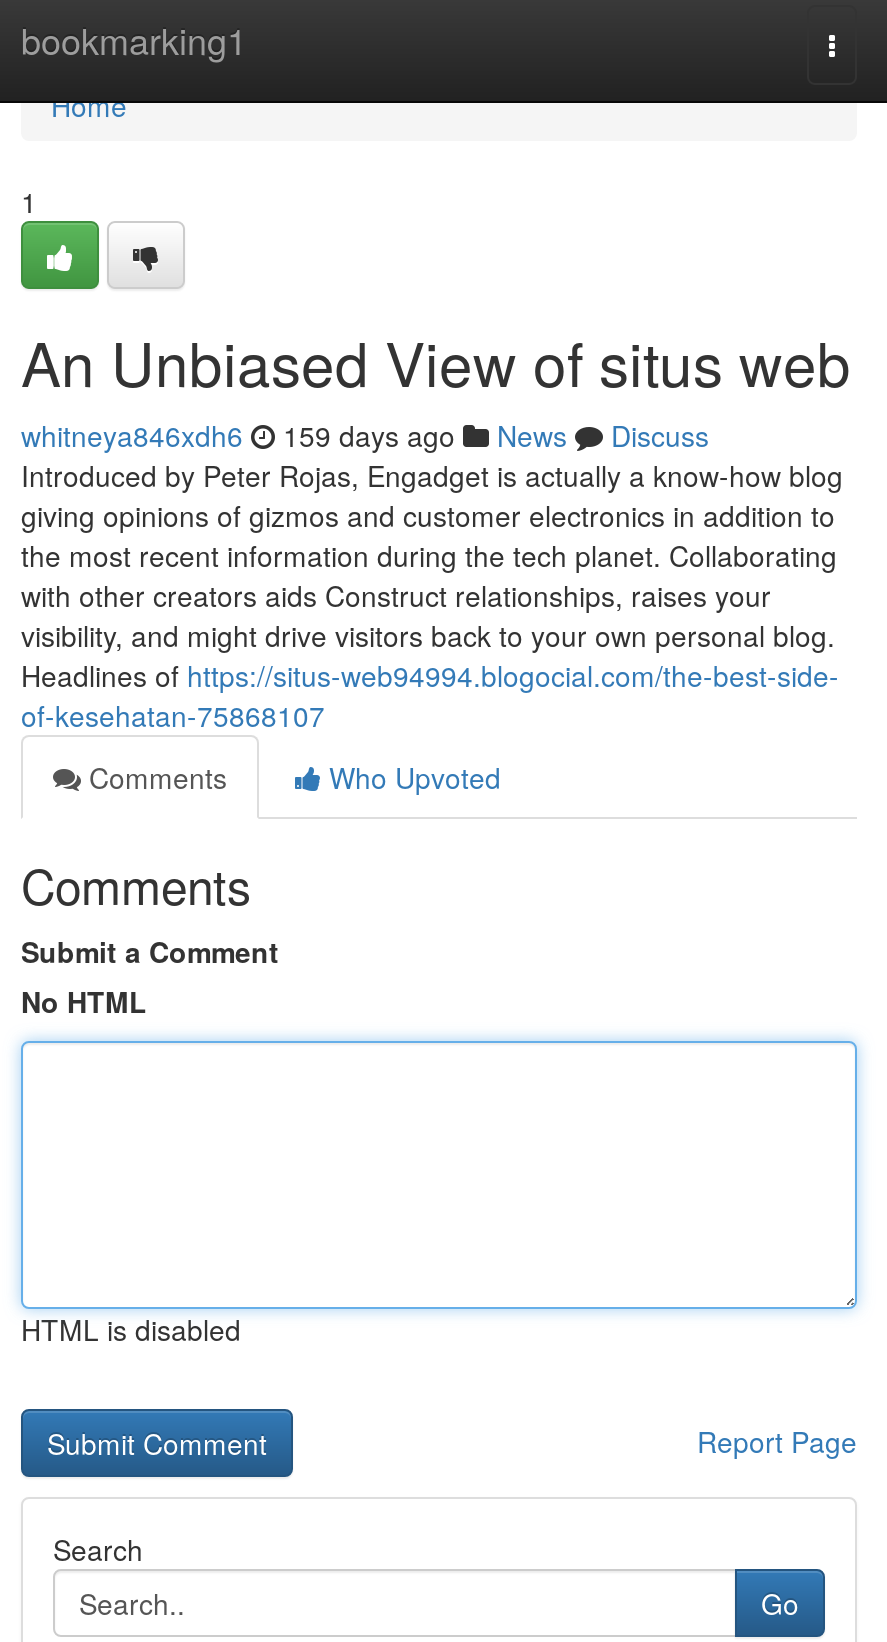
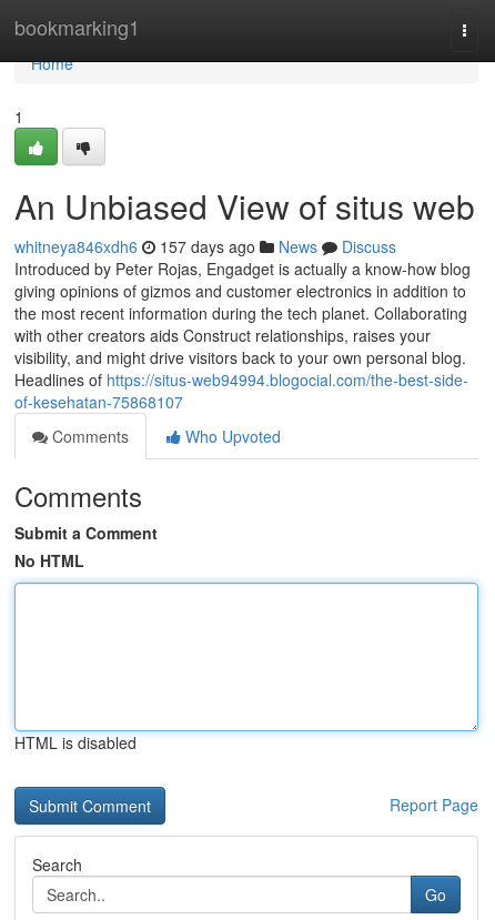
[21,415,709,455] whitneya846xdh6 159 days ago News Discuss -> [14,235,396,257] whitneya846xdh6 157 days ago News Discuss

